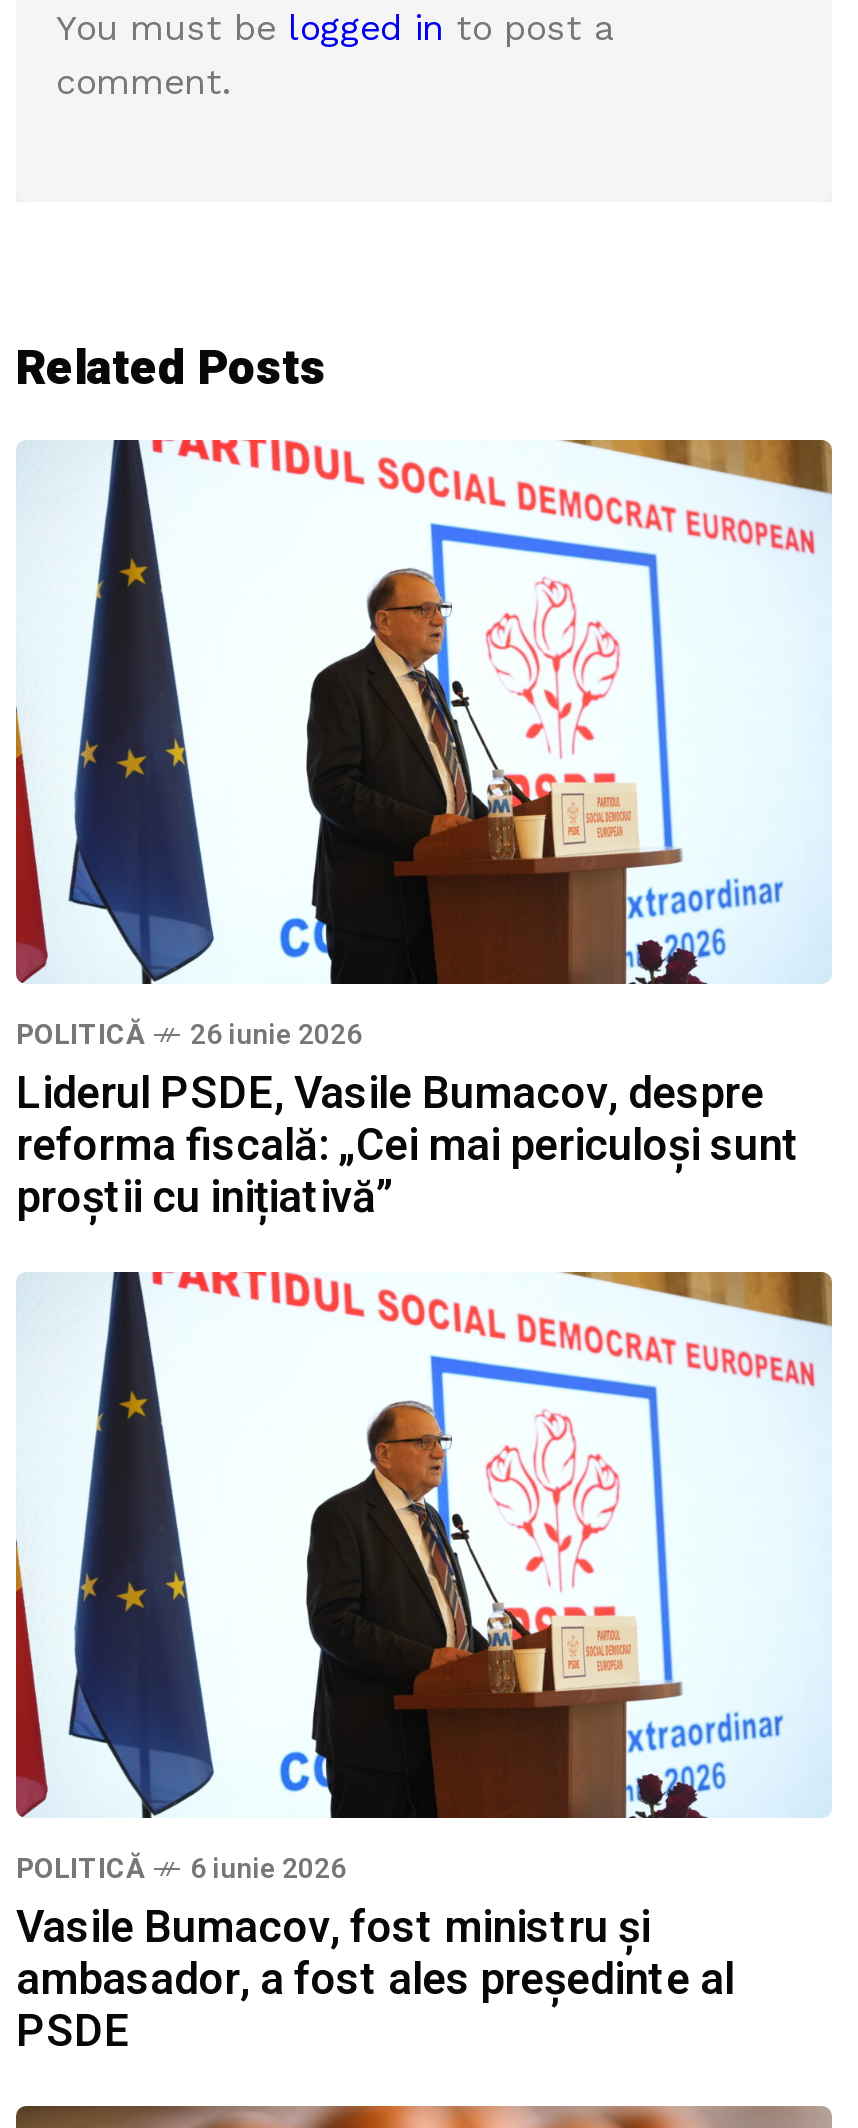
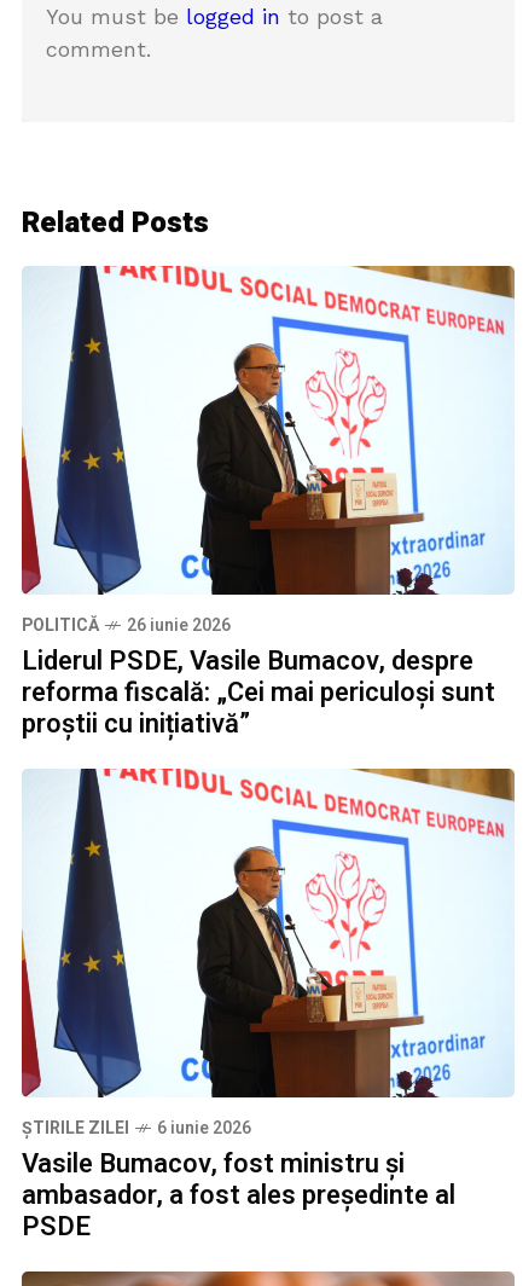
[16,1847,144,1889] POLITICĂ -> [22,1116,129,1142] ȘTIRILE ZILEI

